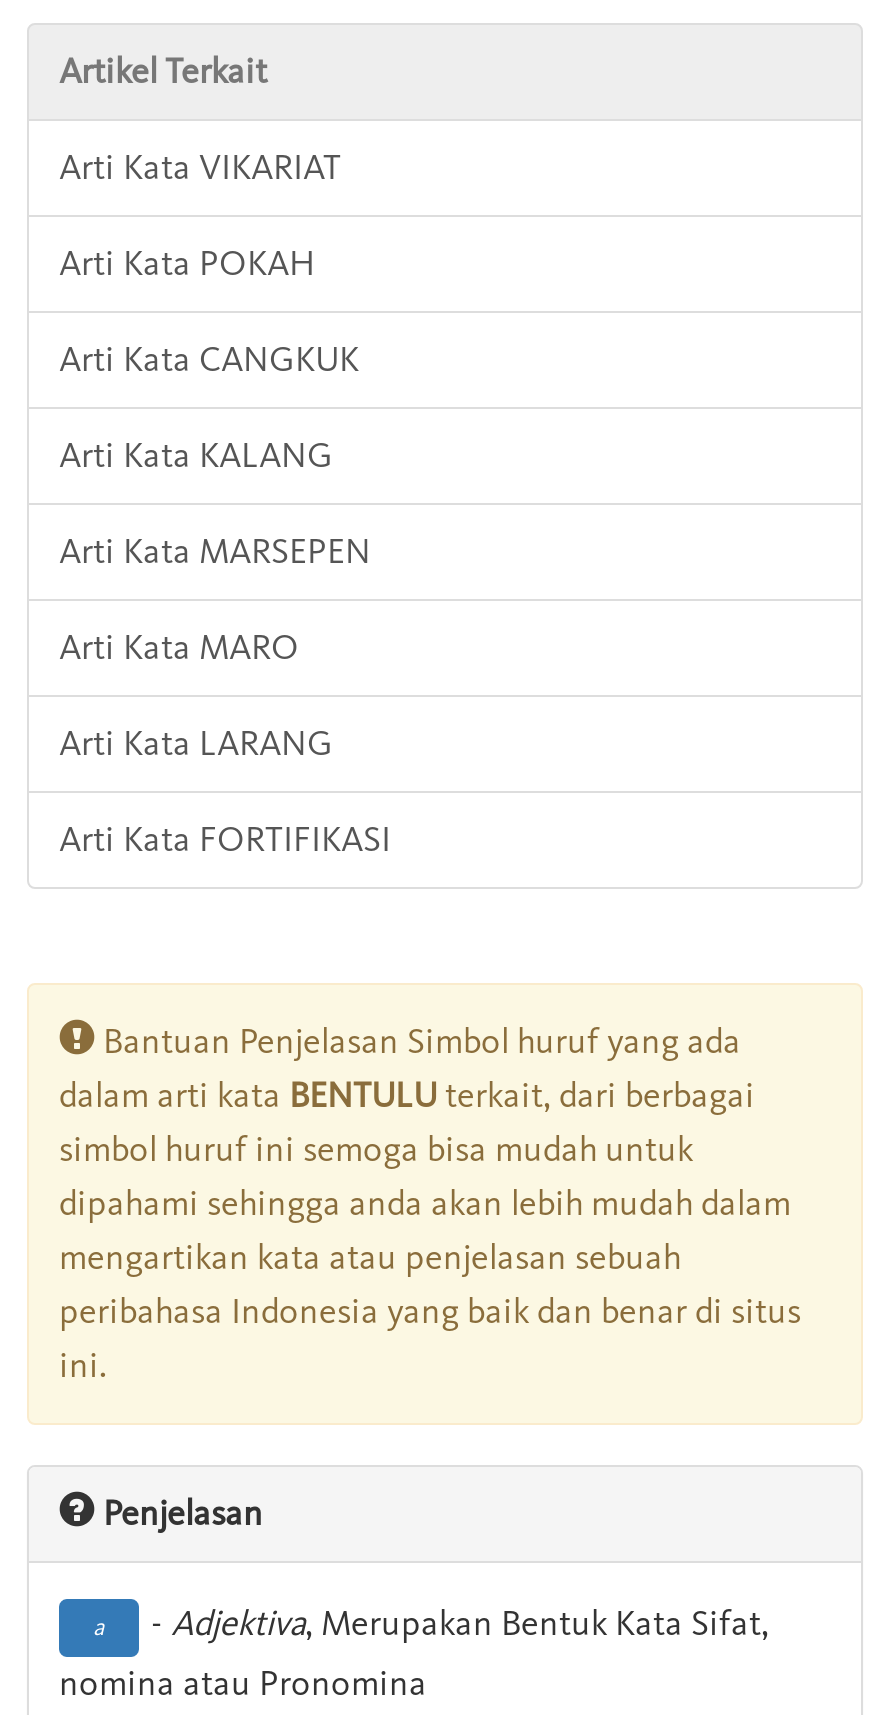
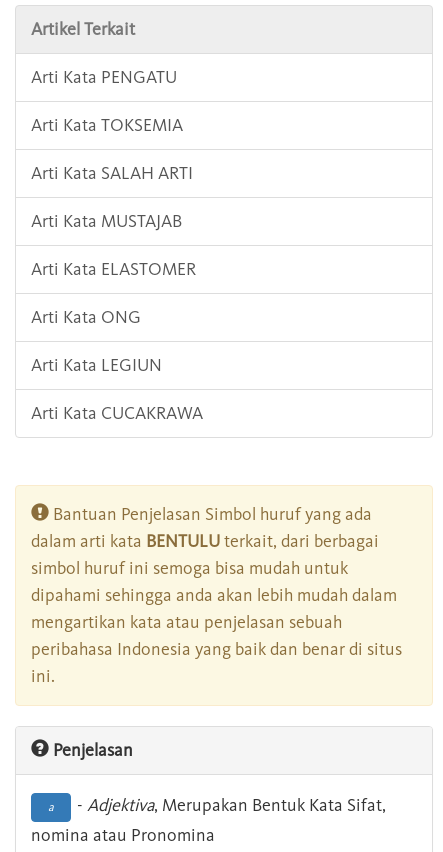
[59,145,341,189] Arti Kata VIKARIAT -> [31,66,177,88] Arti Kata PENGATU
[59,241,315,285] Arti Kata POKAH -> [31,114,183,136] Arti Kata TOKSEMIA
[59,337,359,381] Arti Kata CANGKUK -> [31,162,193,184] Arti Kata SALAH ARTI
[59,433,333,477] Arti Kata KALANG -> [31,210,182,232] Arti Kata MUSTAJAB
[59,529,371,573] Arti Kata MARSEPEN -> [31,258,196,280] Arti Kata ELASTOMER
[59,625,299,669] Arti Kata MARO -> [31,306,141,328] Arti Kata ONG
[59,721,333,765] Arti Kata LARANG -> [31,354,162,376] Arti Kata LEGIUN
[59,817,391,861] Arti Kata FORTIFIKASI -> [31,402,203,424] Arti Kata CUCAKRAWA

